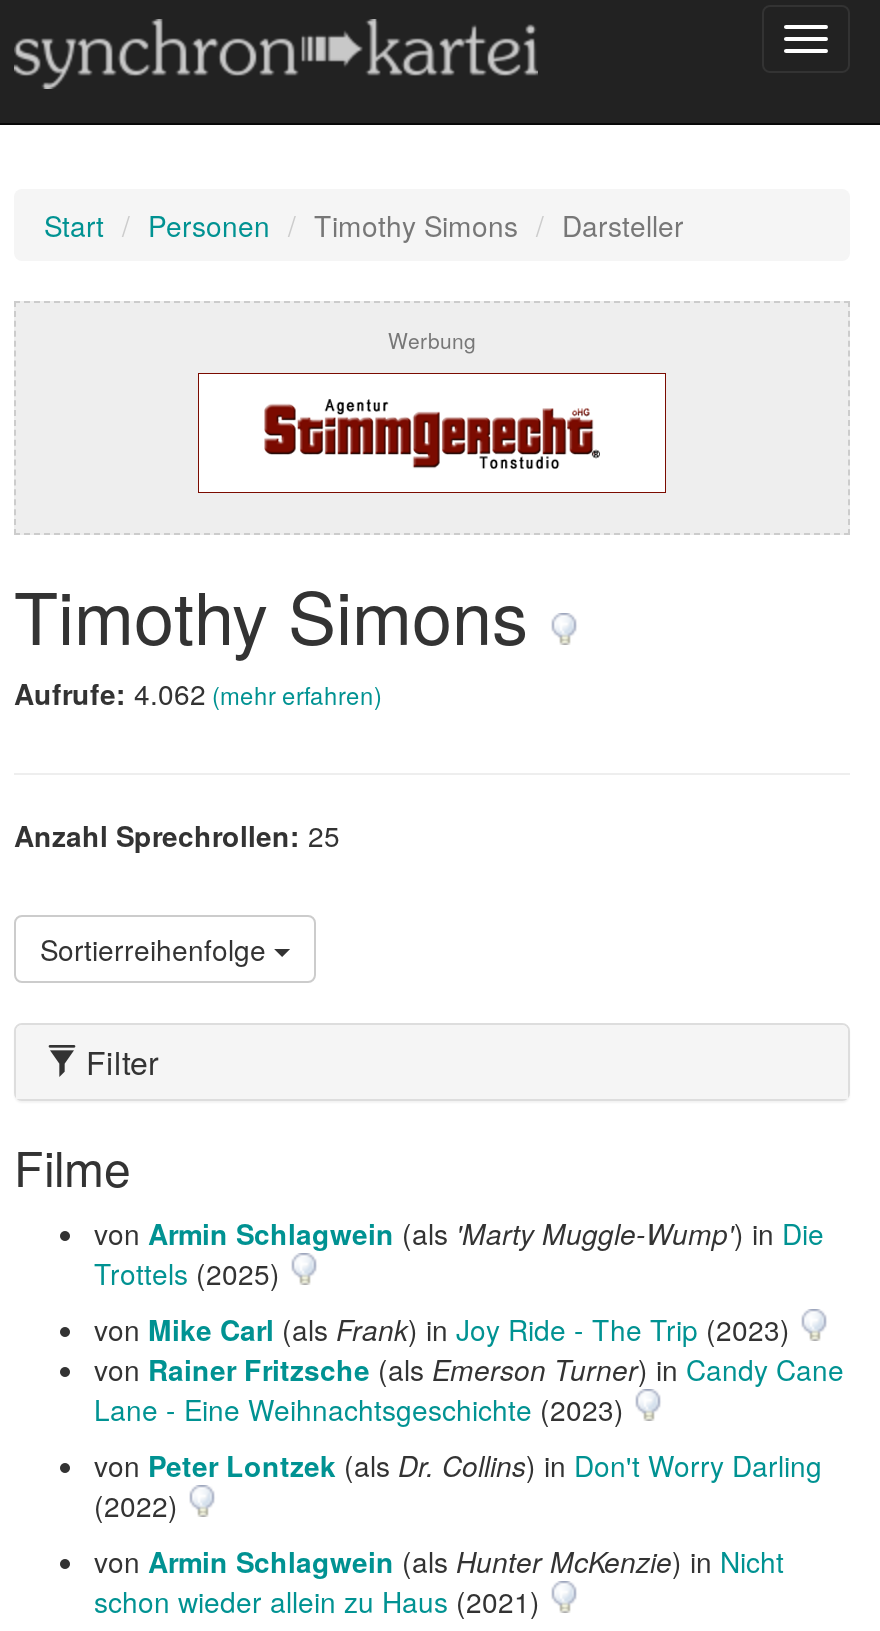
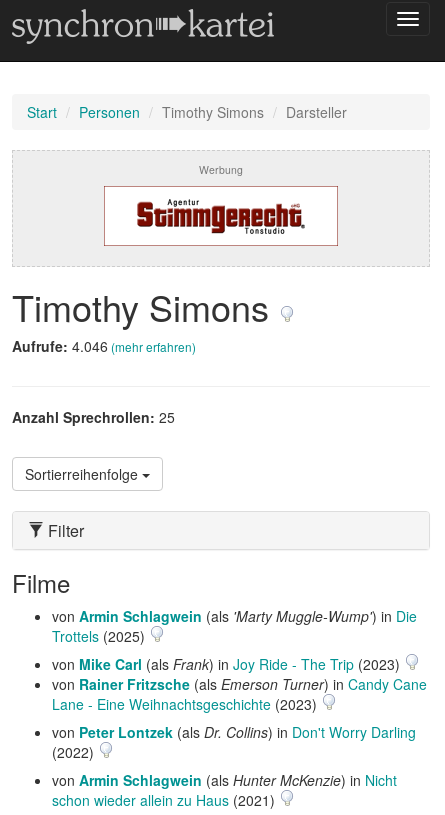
[14,673,382,713] Aufrufe: 4.062 (mehr erfahren) -> [12,336,196,356] Aufrufe: 4.046 (mehr erfahren)

